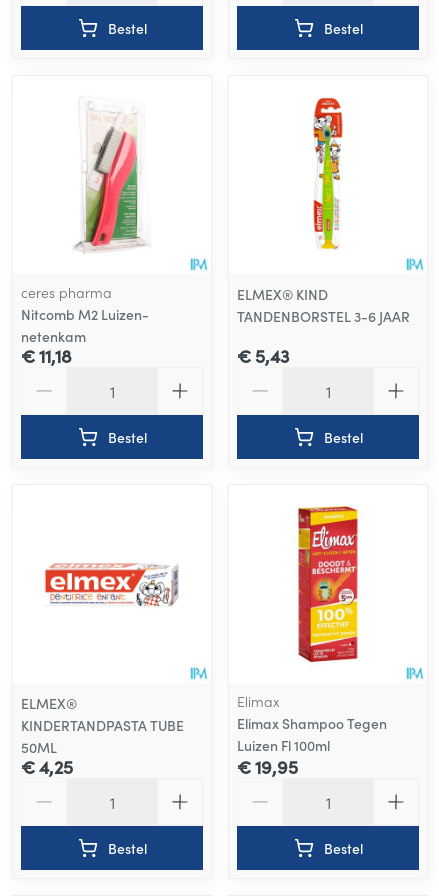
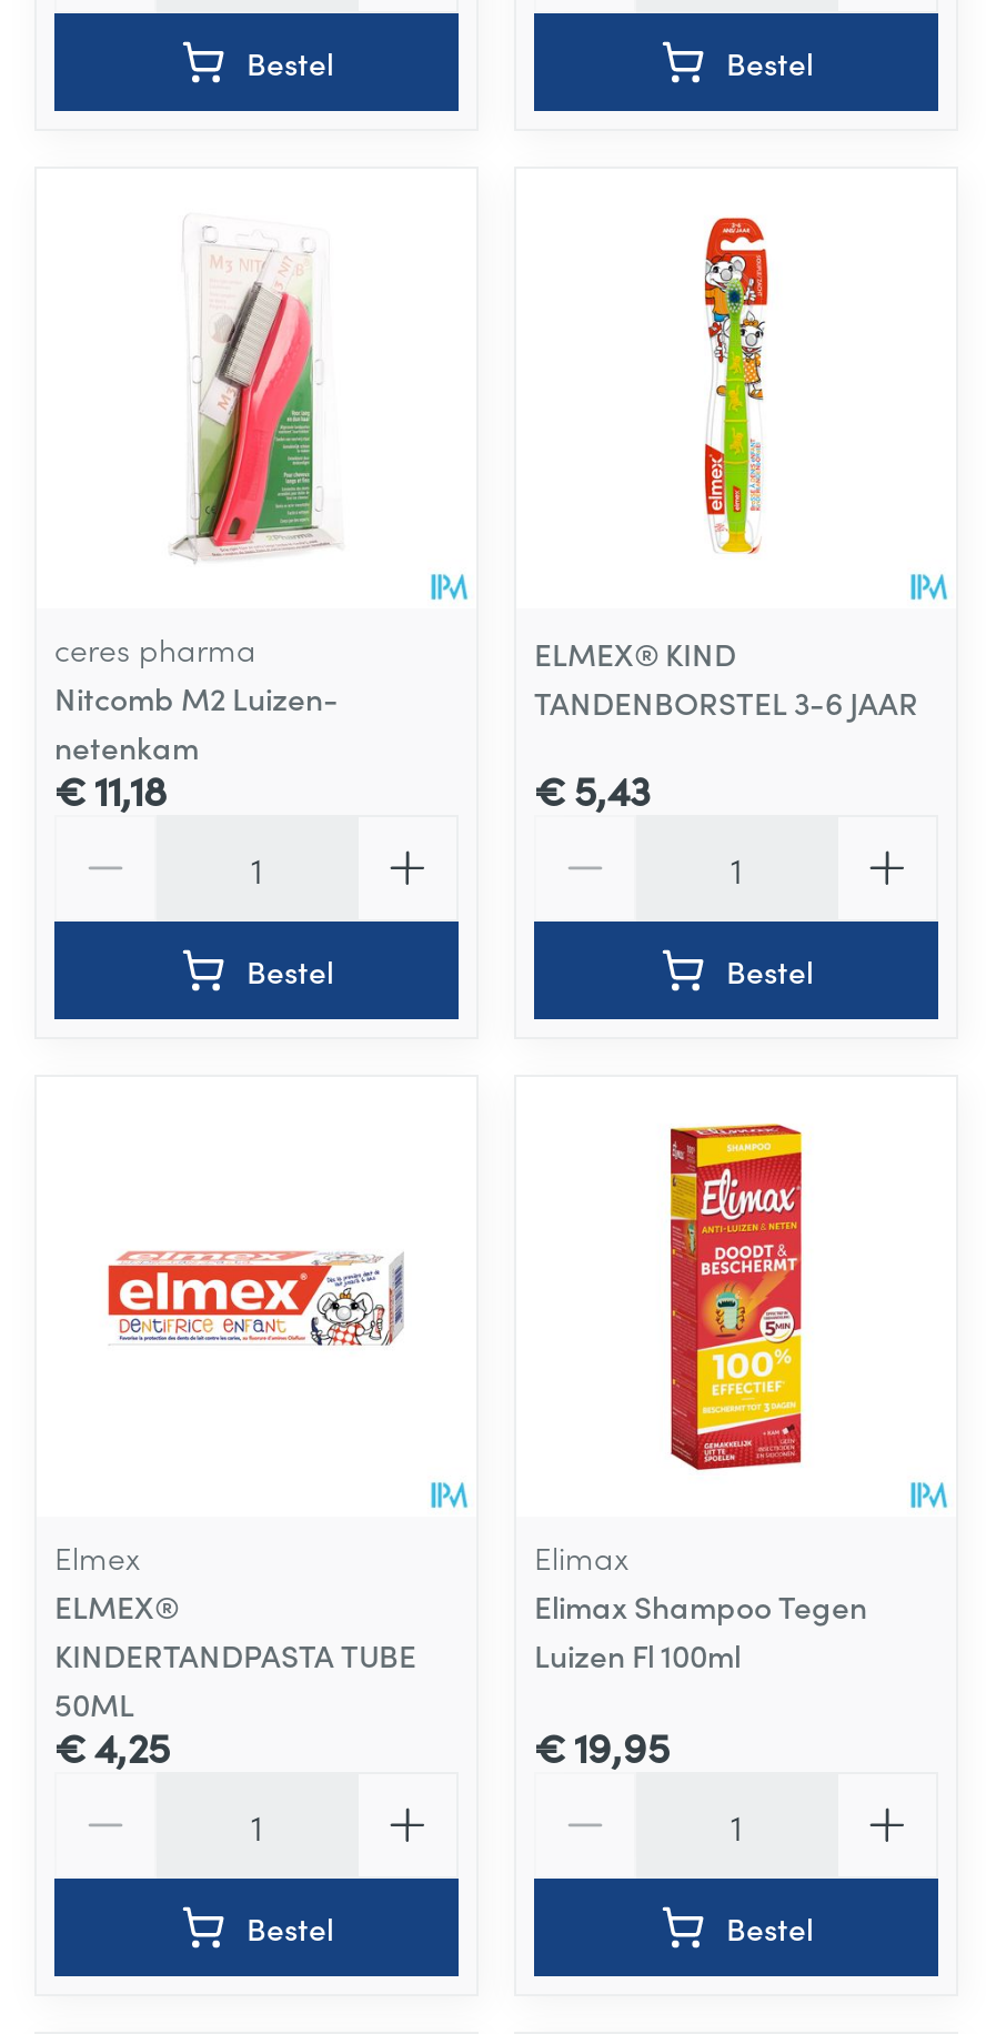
none -> [54,1535,141,1579] Elmex

